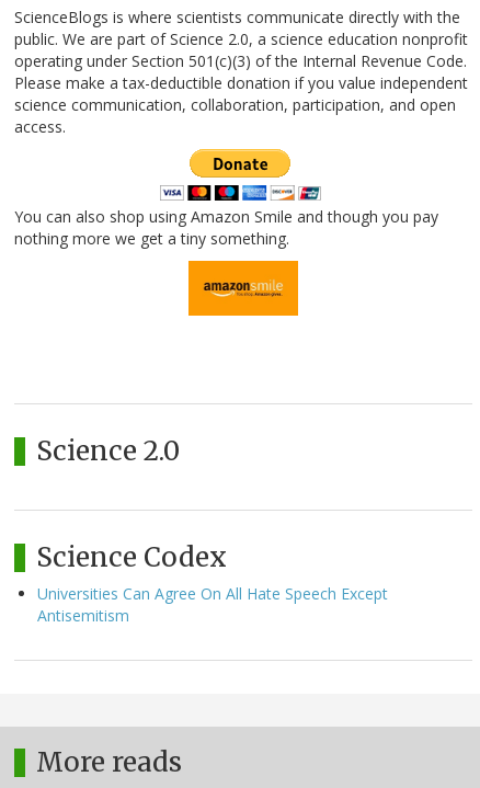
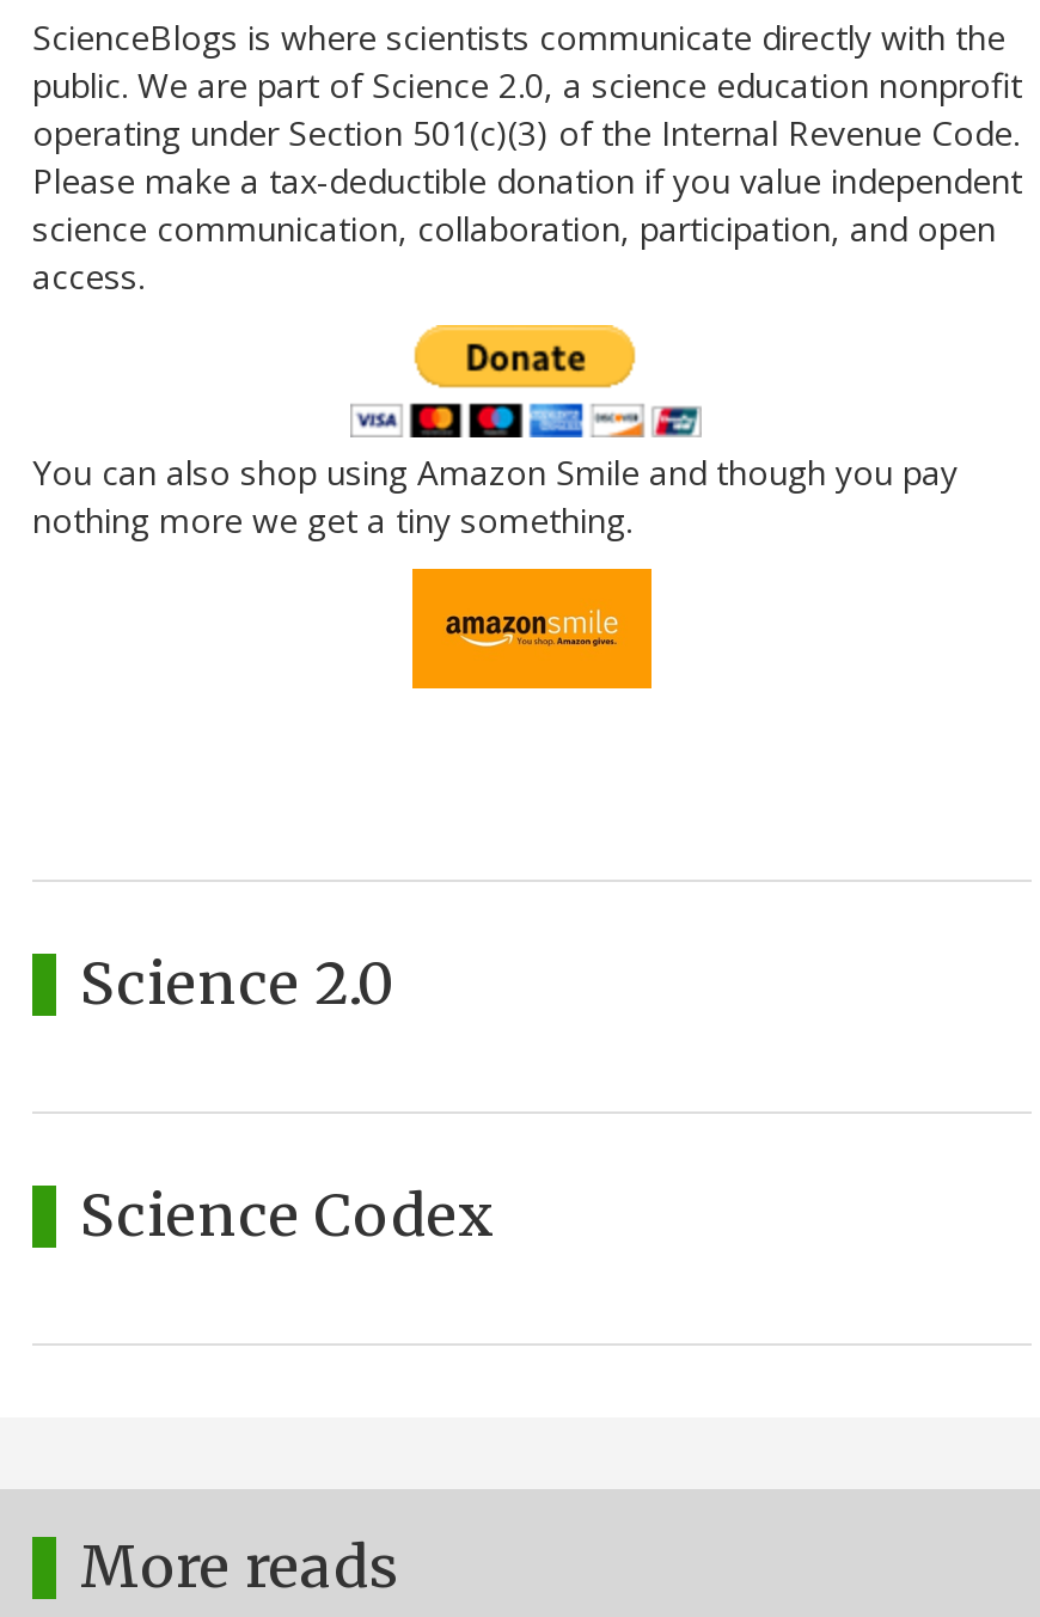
[37,583,388,625] Universities Can Agree On All Hate Speech Except | Antisemitism -> none

